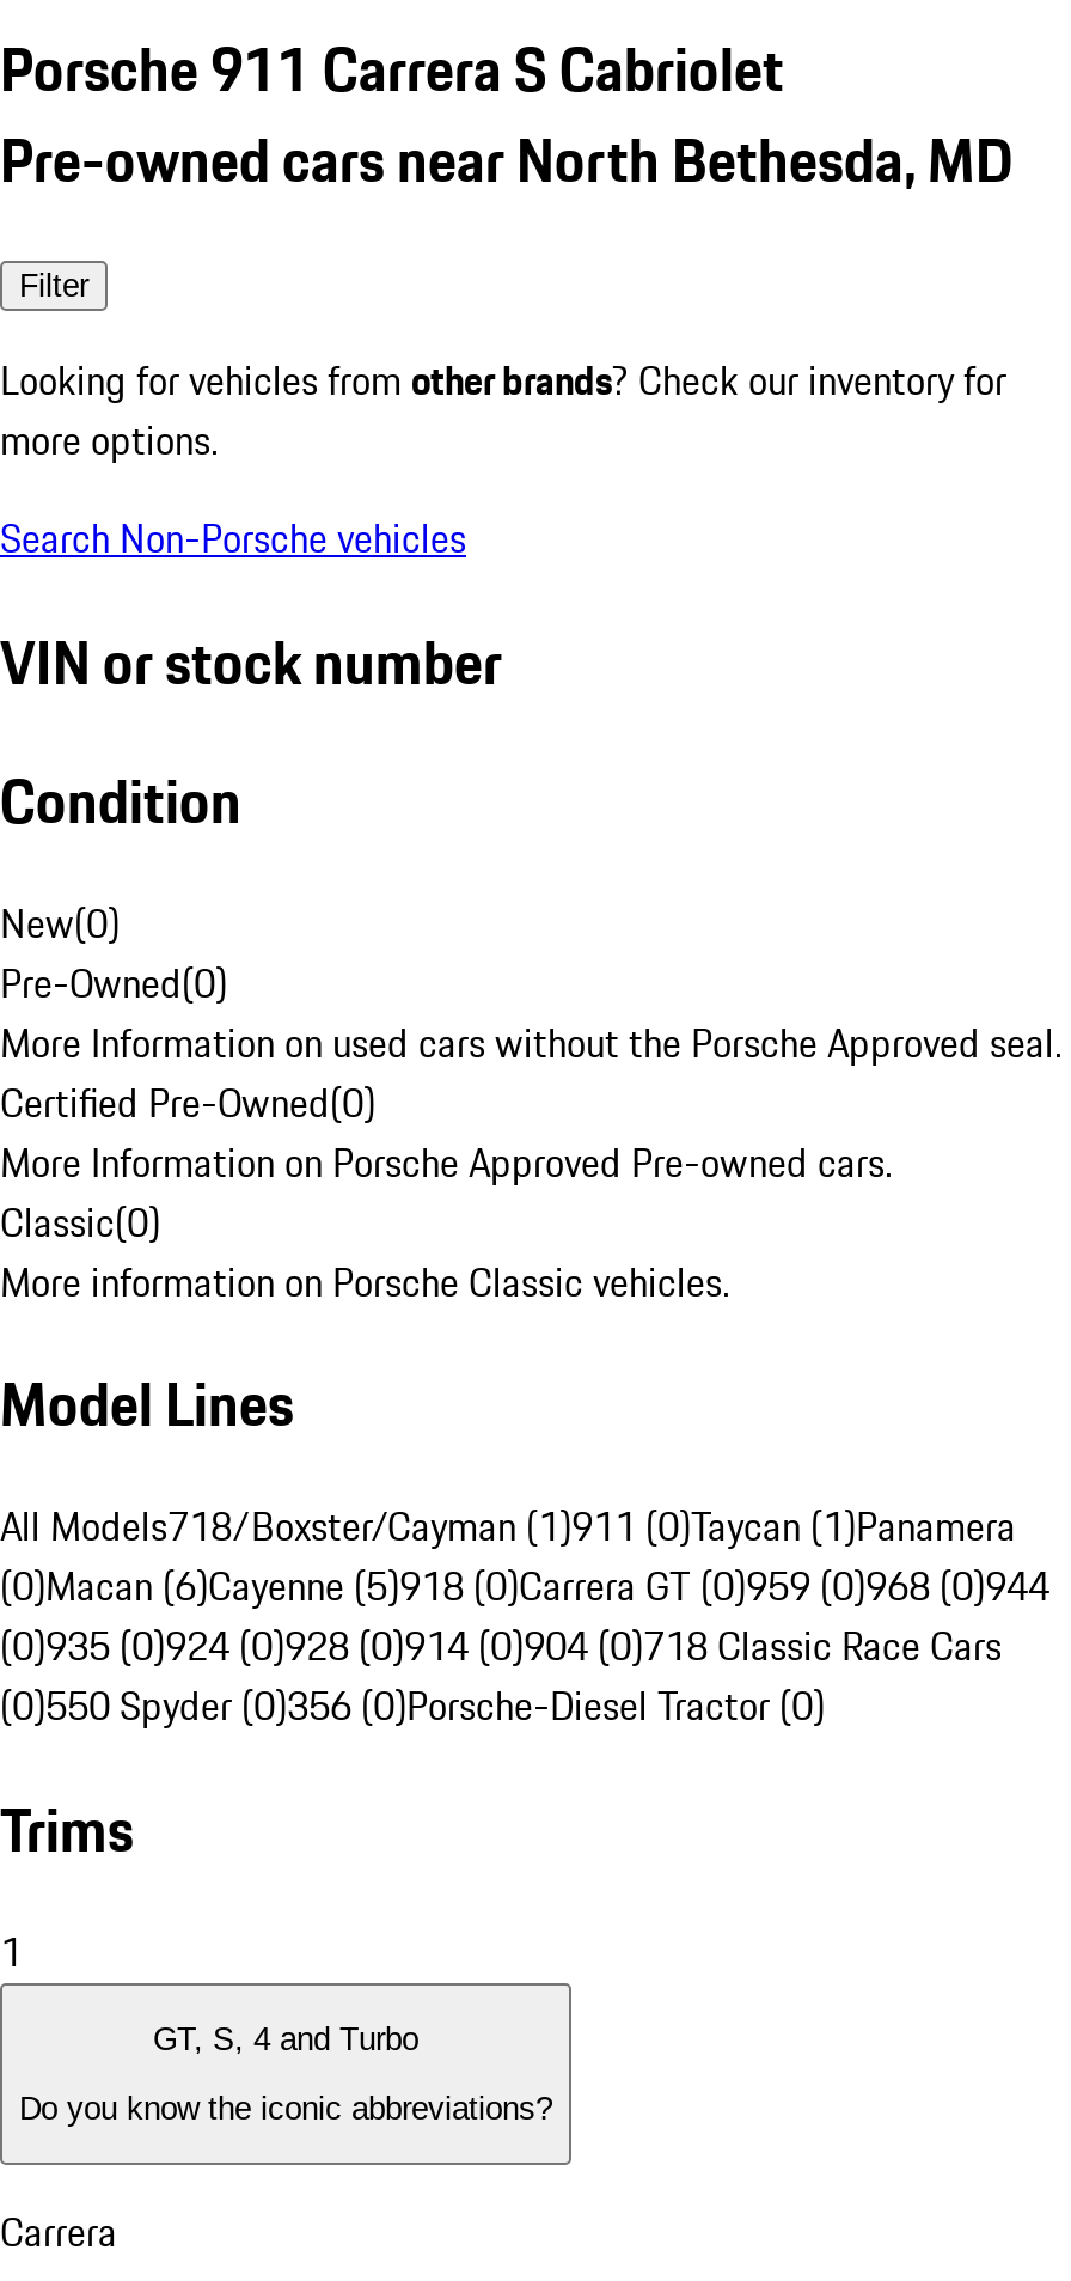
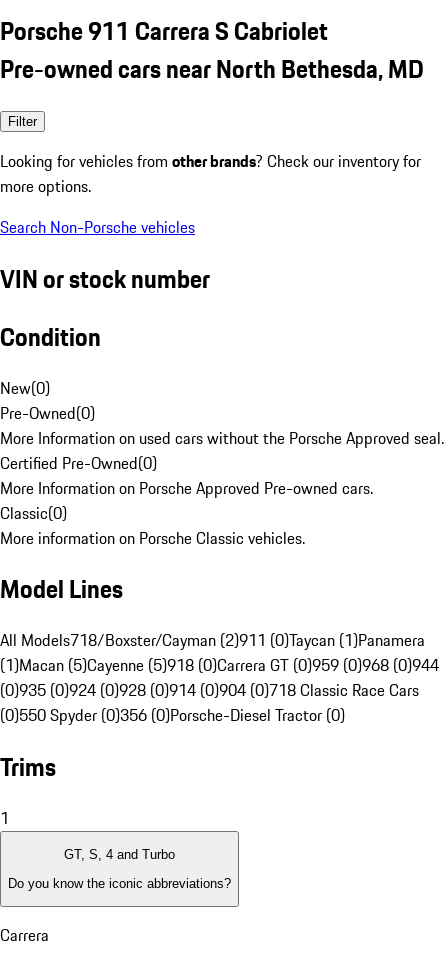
[0,1498,1016,1556] All Models718/Boxster/Cayman (1)911 (0)Taycan (1)Panamera -> [0,628,425,652] All Models718/Boxster/Cayman (2)911 (0)Taycan (1)Panamera
[0,1558,1049,1615] (0)Macan (6)Cayenne (5)918 (0)Carrera GT (0)959 (0)968 (0)944 -> [0,653,439,677] (1)Macan (5)Cayenne (5)918 (0)Carrera GT (0)959 (0)968 (0)944

